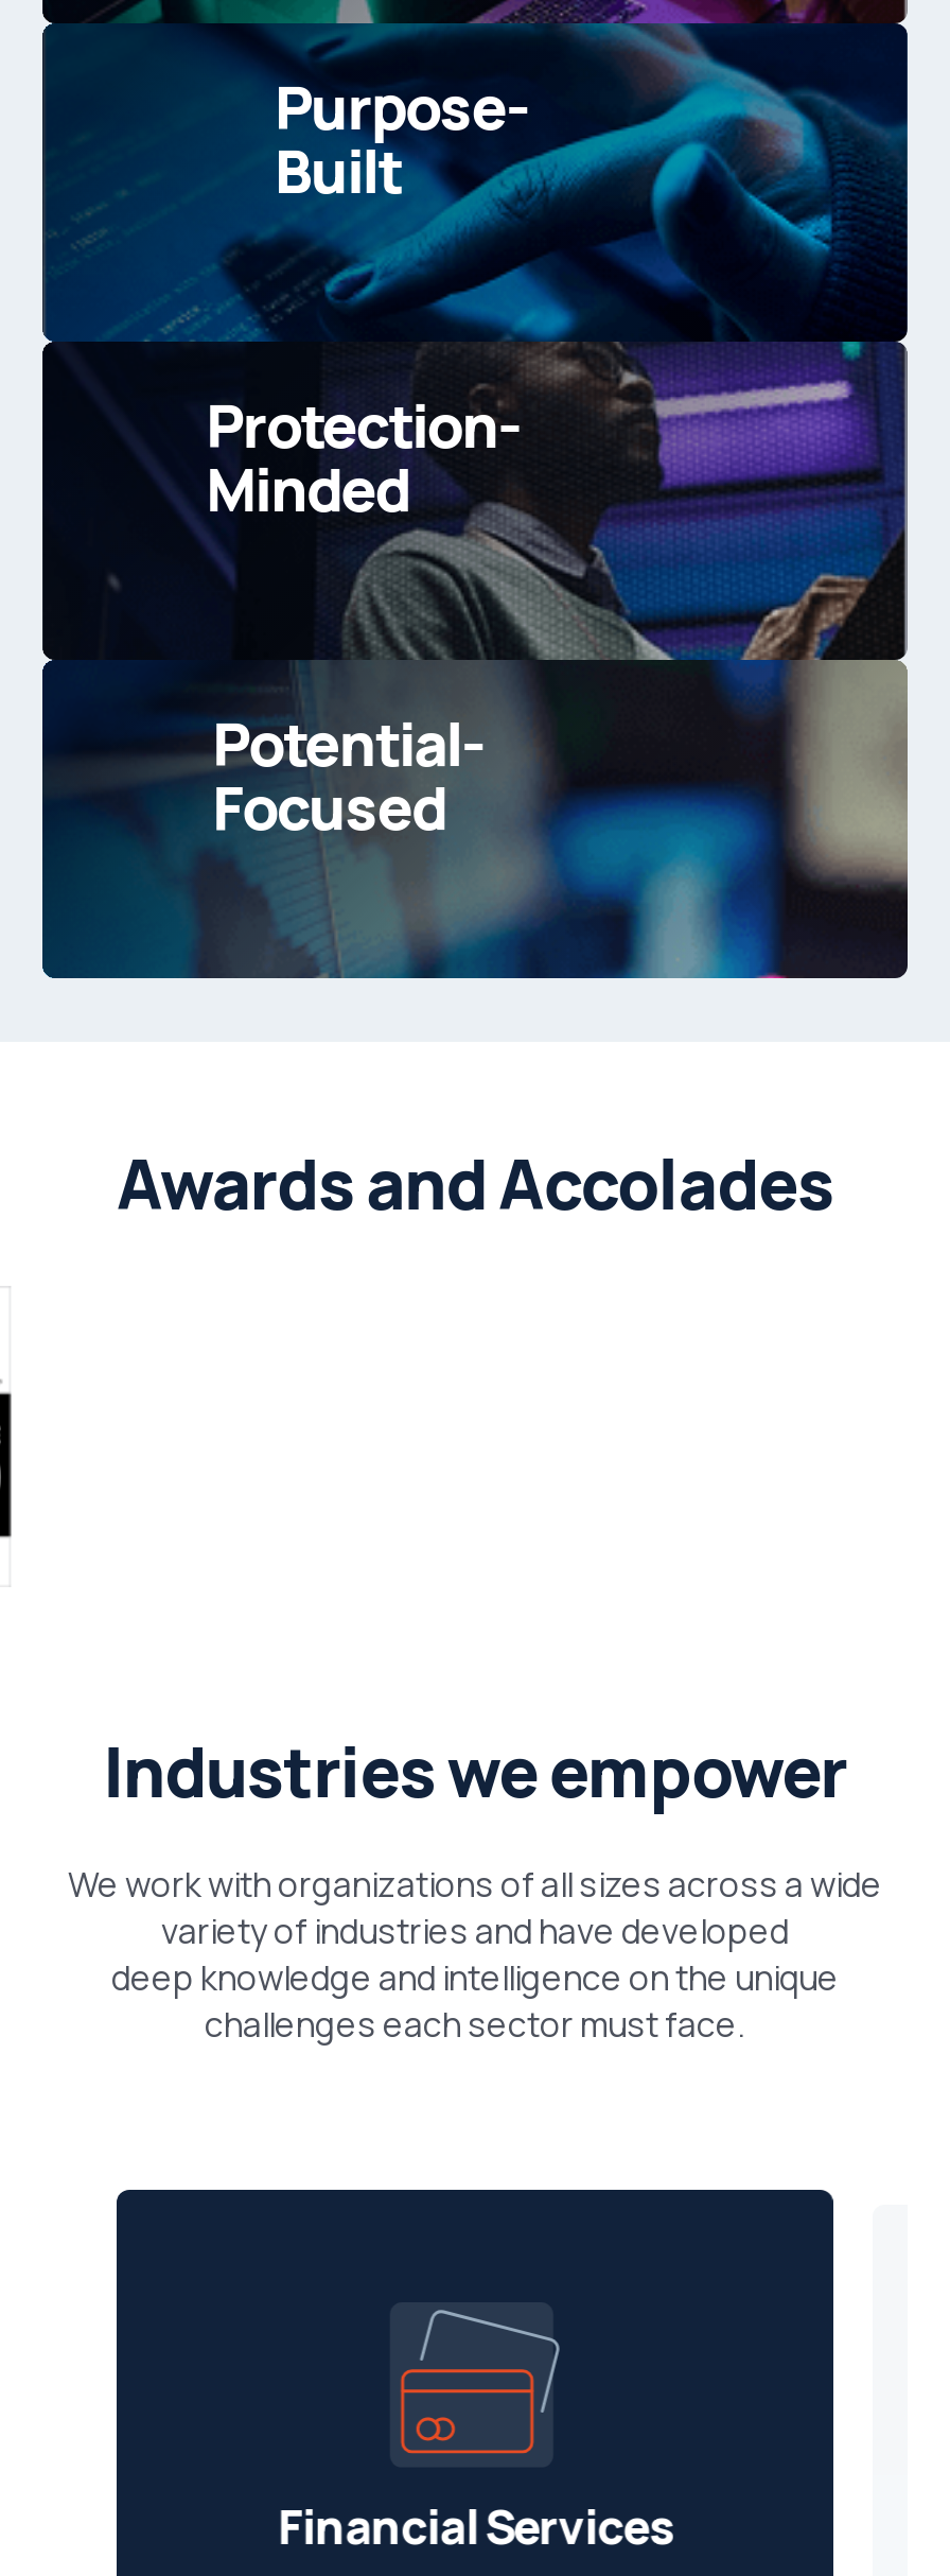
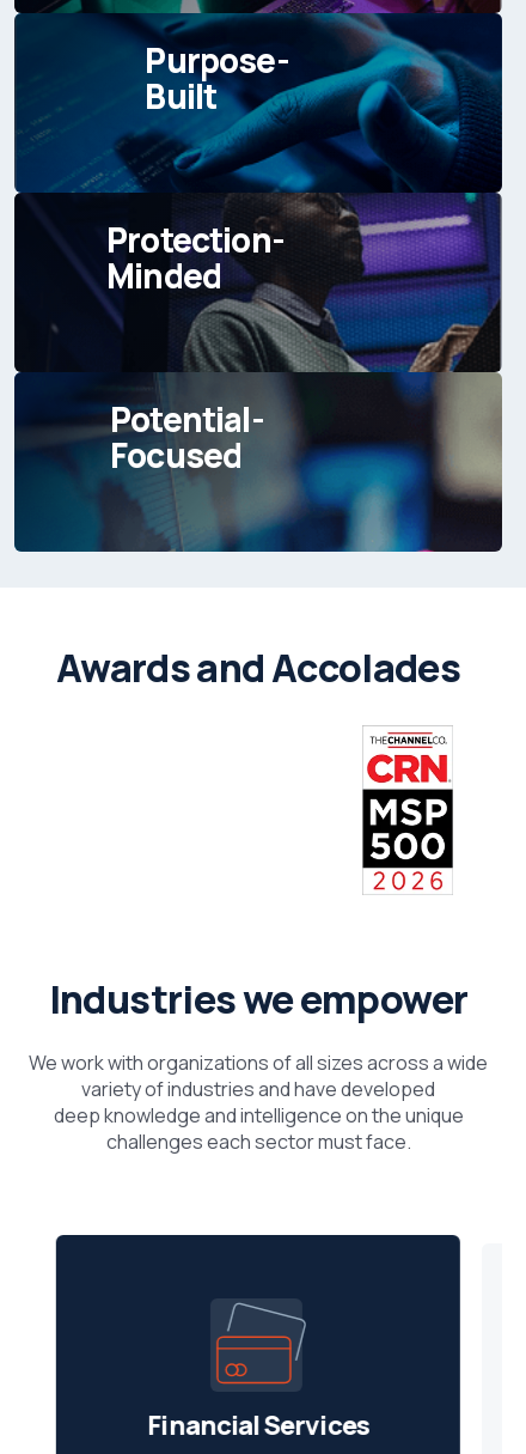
none -> [361,731,454,892] [image]

